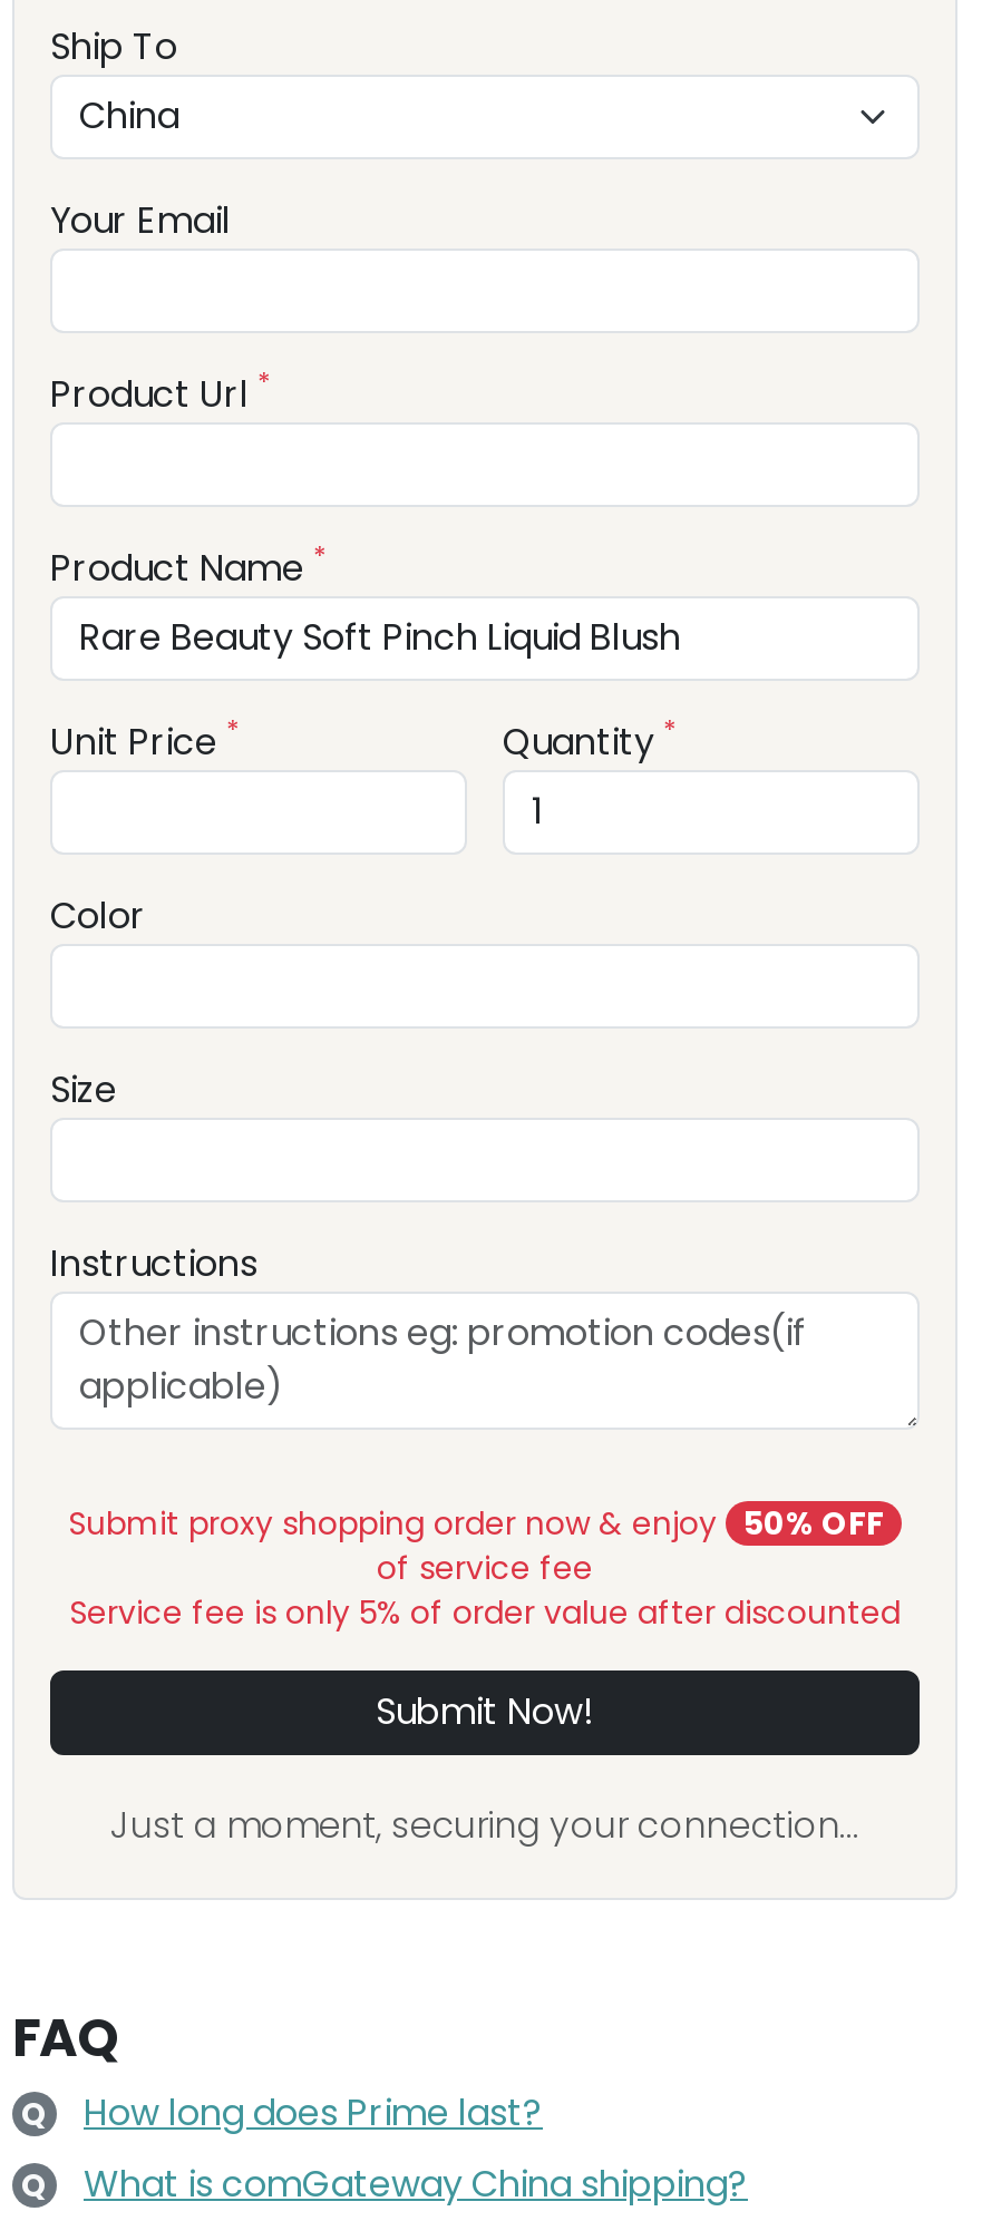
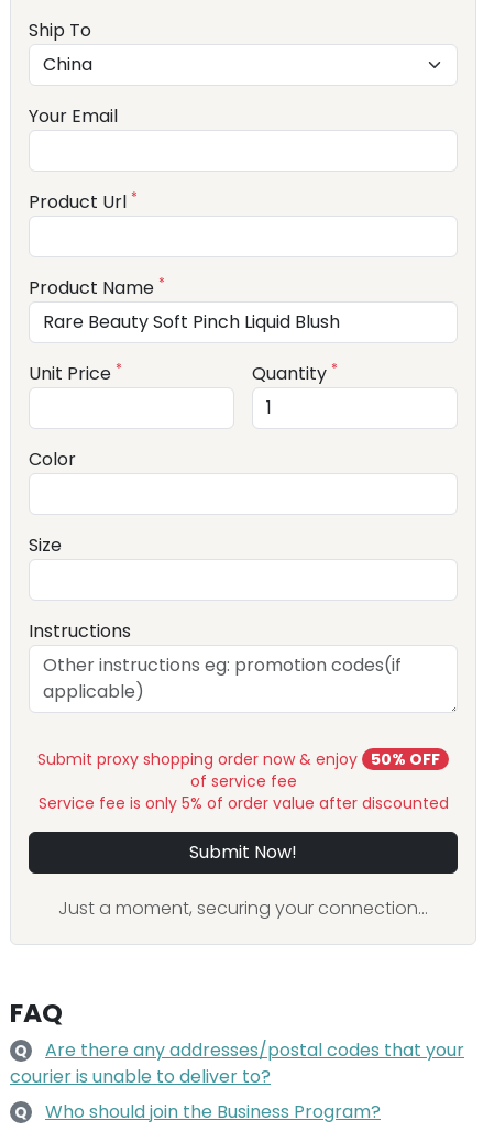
[84,2087,543,2139] How long does Prime last? -> [10,1037,464,1089] Are there any addresses/postal codes that your | courier is unable to deliver to?
[84,2159,748,2210] What is comGateway China shipping? -> [45,1099,381,1124] Who should join the Business Program?

